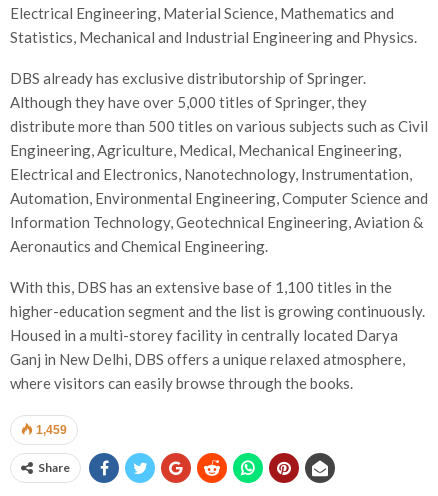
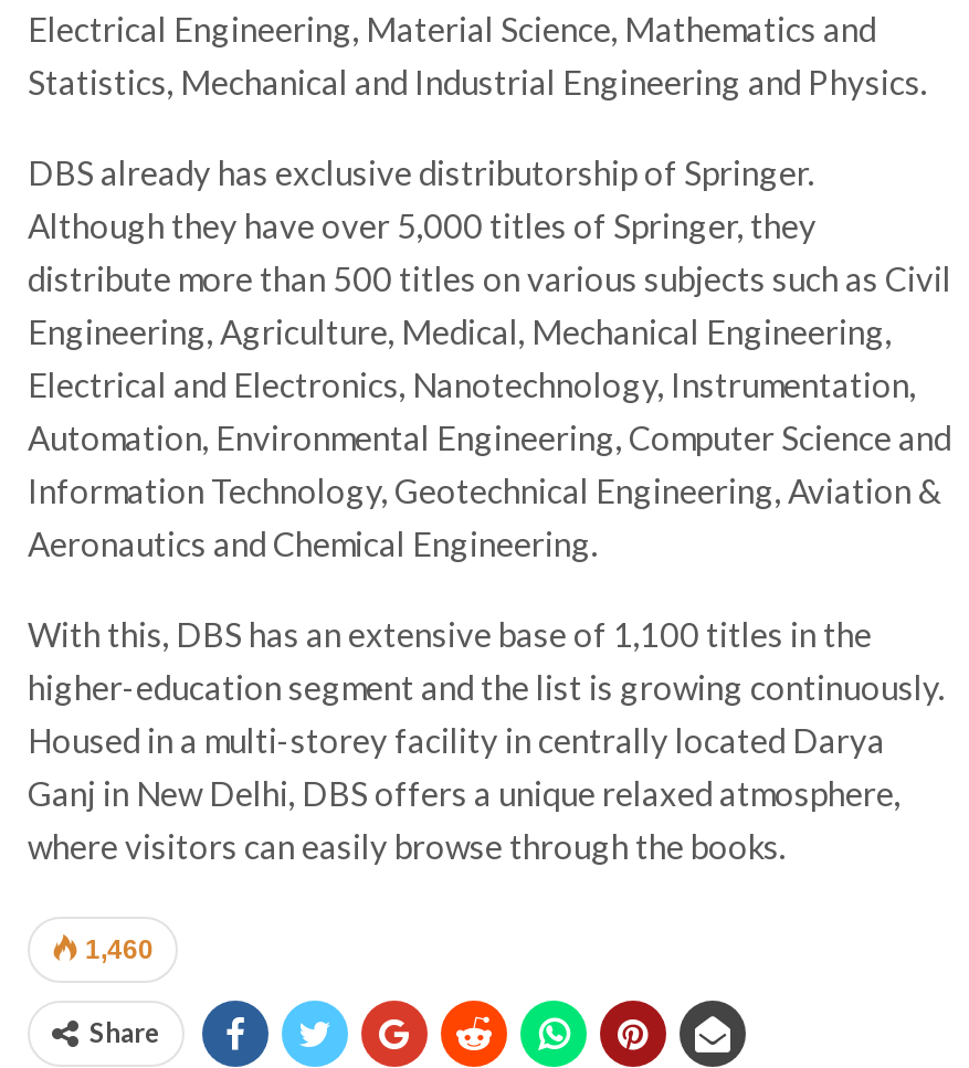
[36,423,67,437] 1,459 -> [85,934,154,965] 1,460

